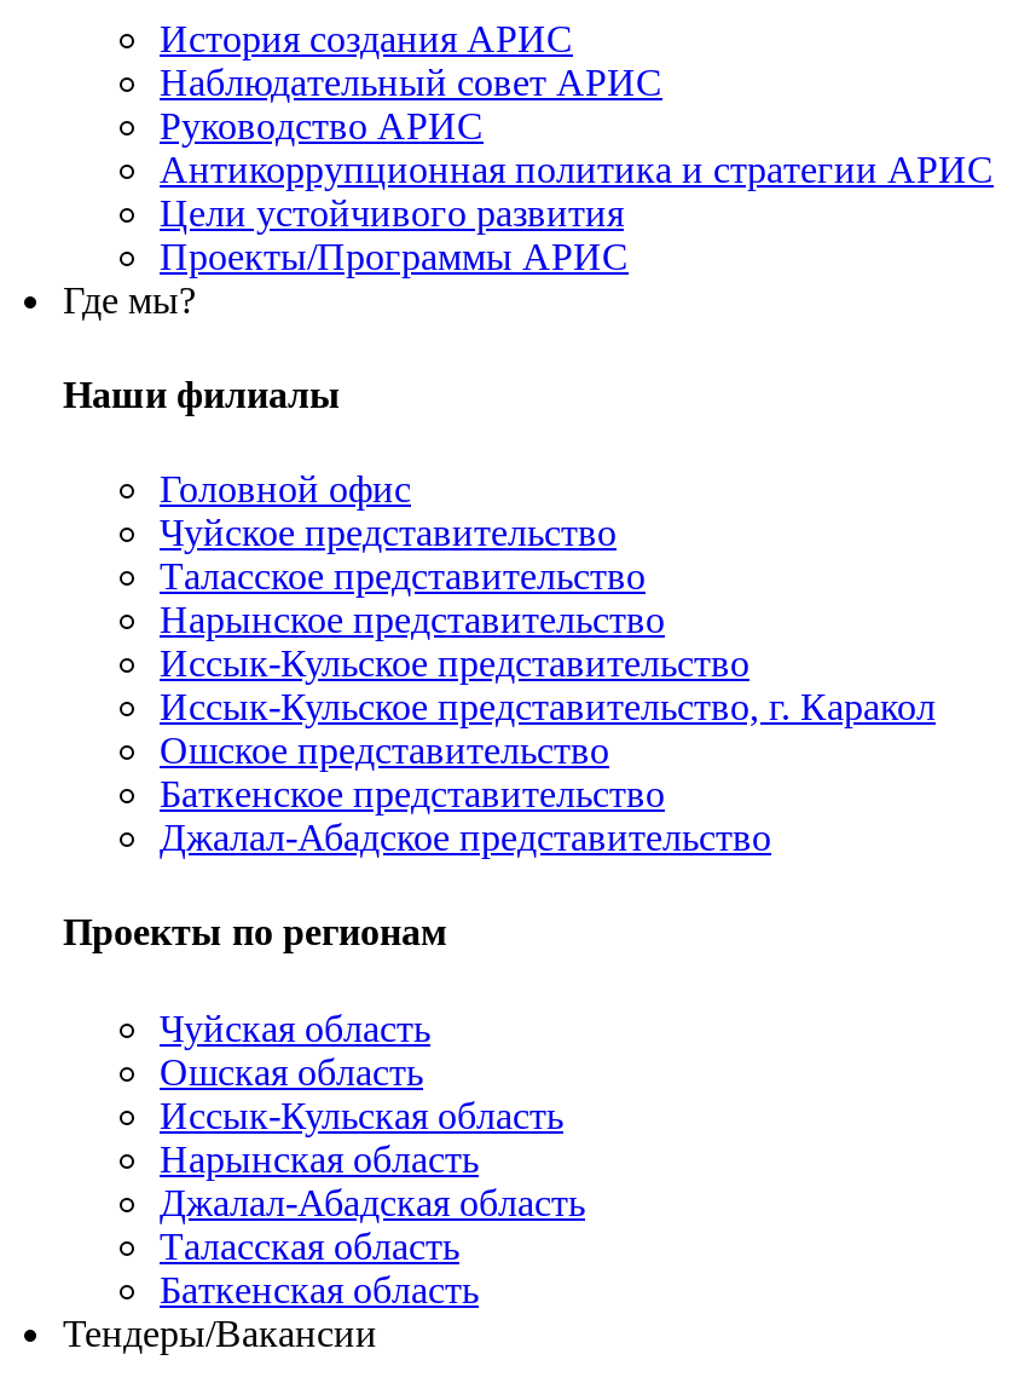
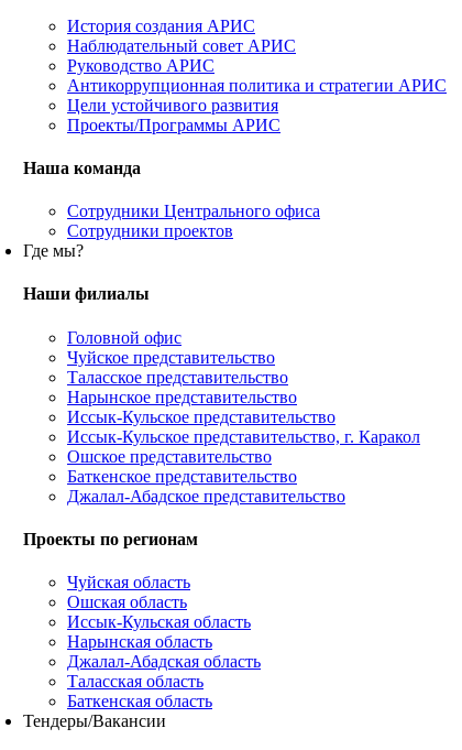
none -> [23,158,320,240] Наша команда | Сотрудники Центрального офиса | Сотрудники проектов

